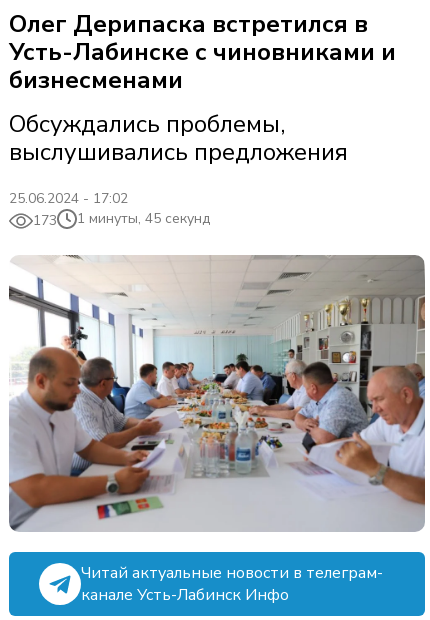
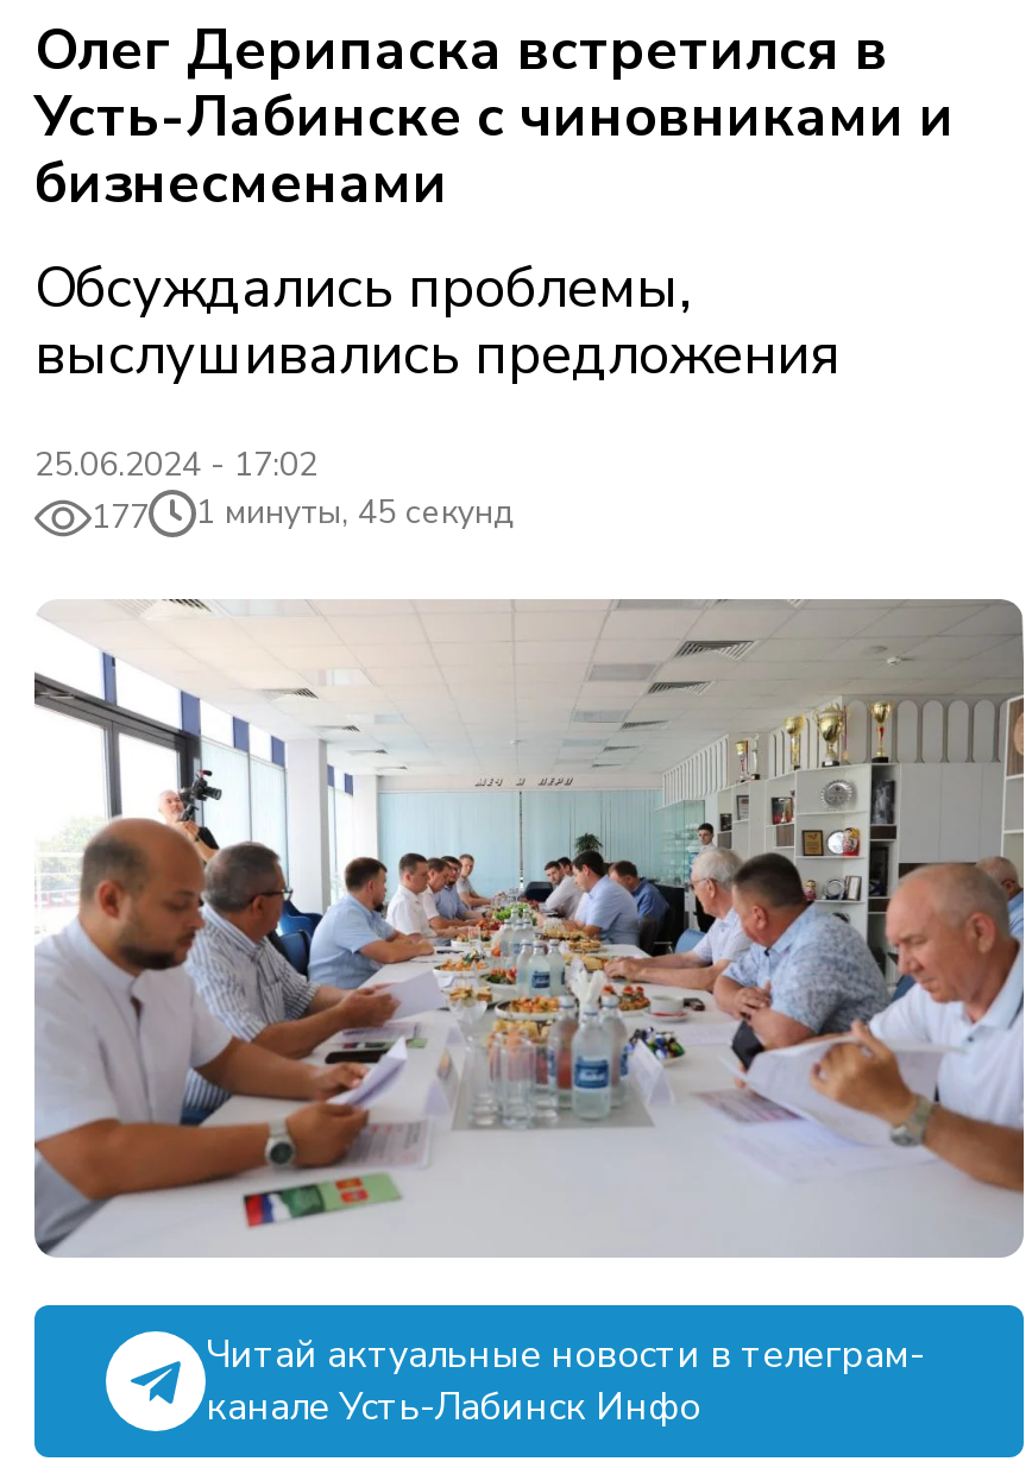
[33,209,210,230] 173 1 минуты, 45 секунд -> [92,490,512,540] 177 1 минуты, 45 секунд

